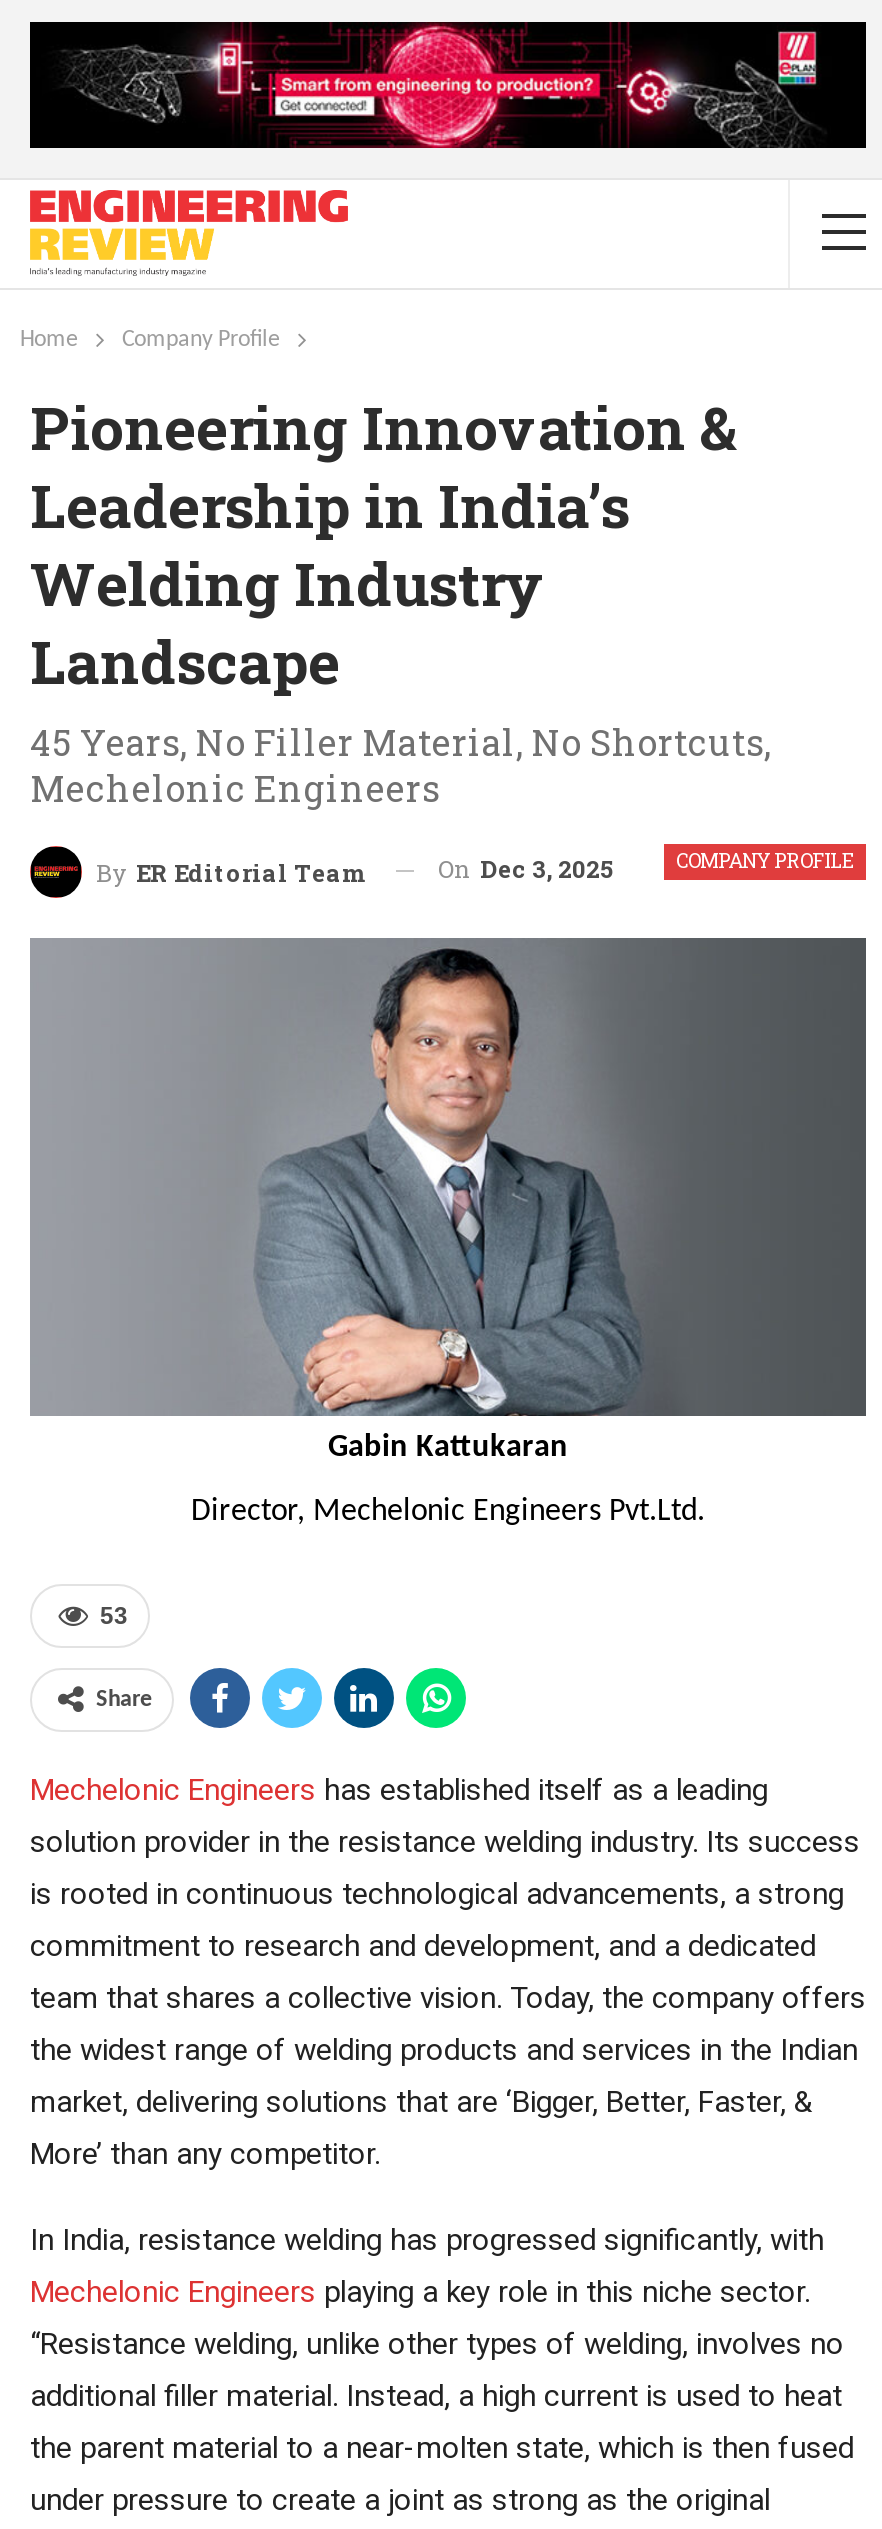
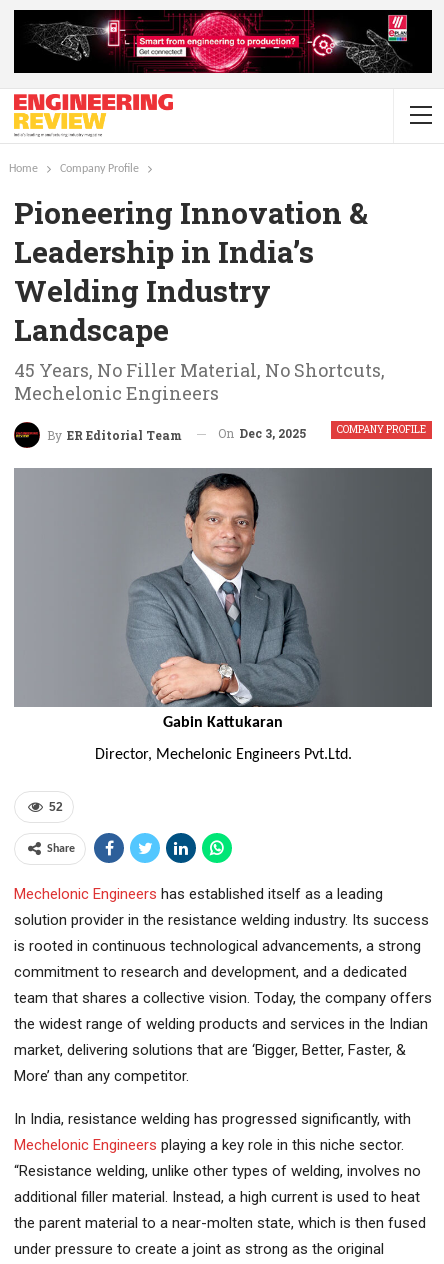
[100,1602,128,1630] 53 -> [49,800,63,814] 52

